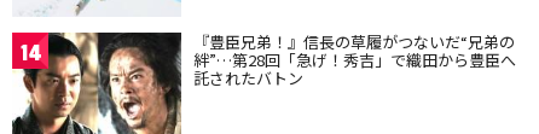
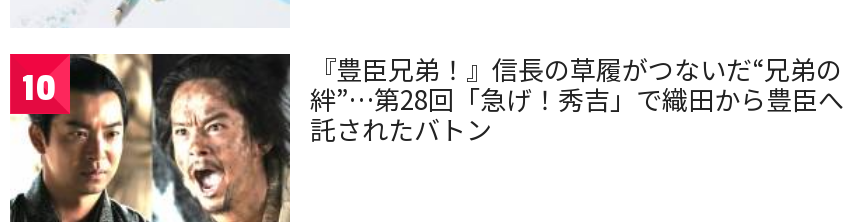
[20,40,40,67] 14 -> [22,67,58,111] 10

